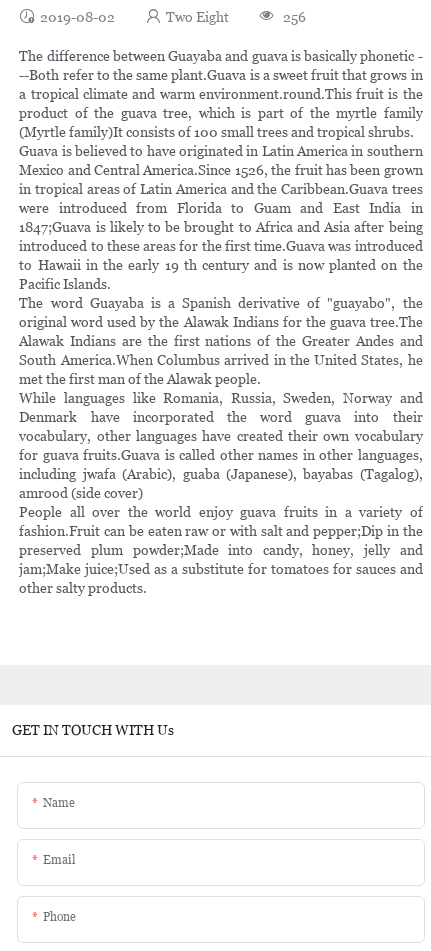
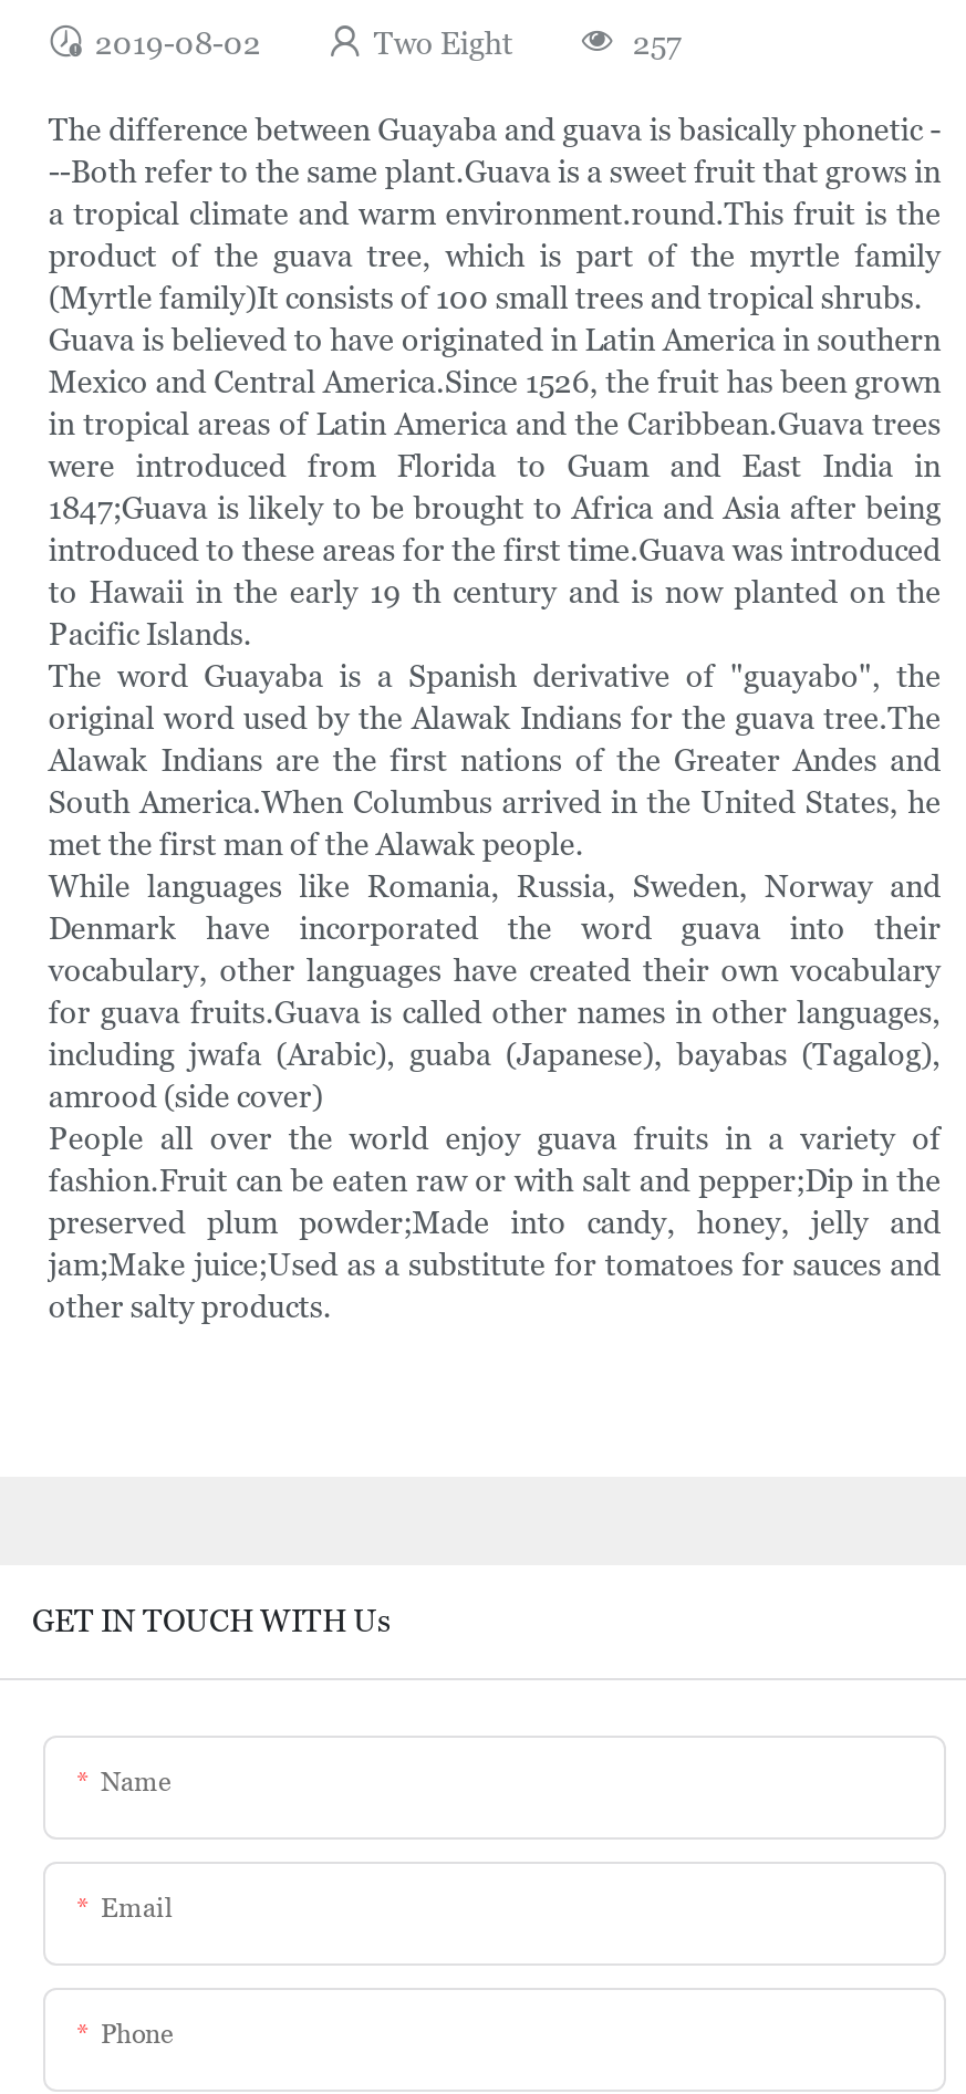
[283,9,306,25] 256 -> [633,26,681,62] 257

